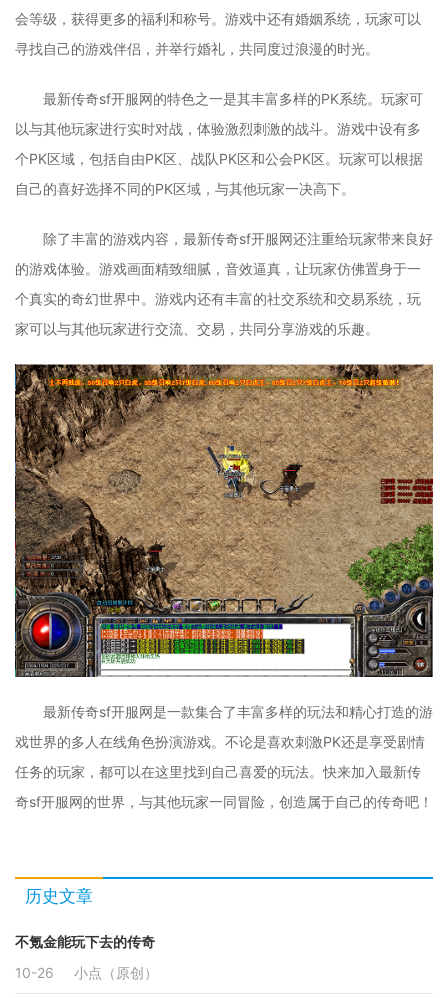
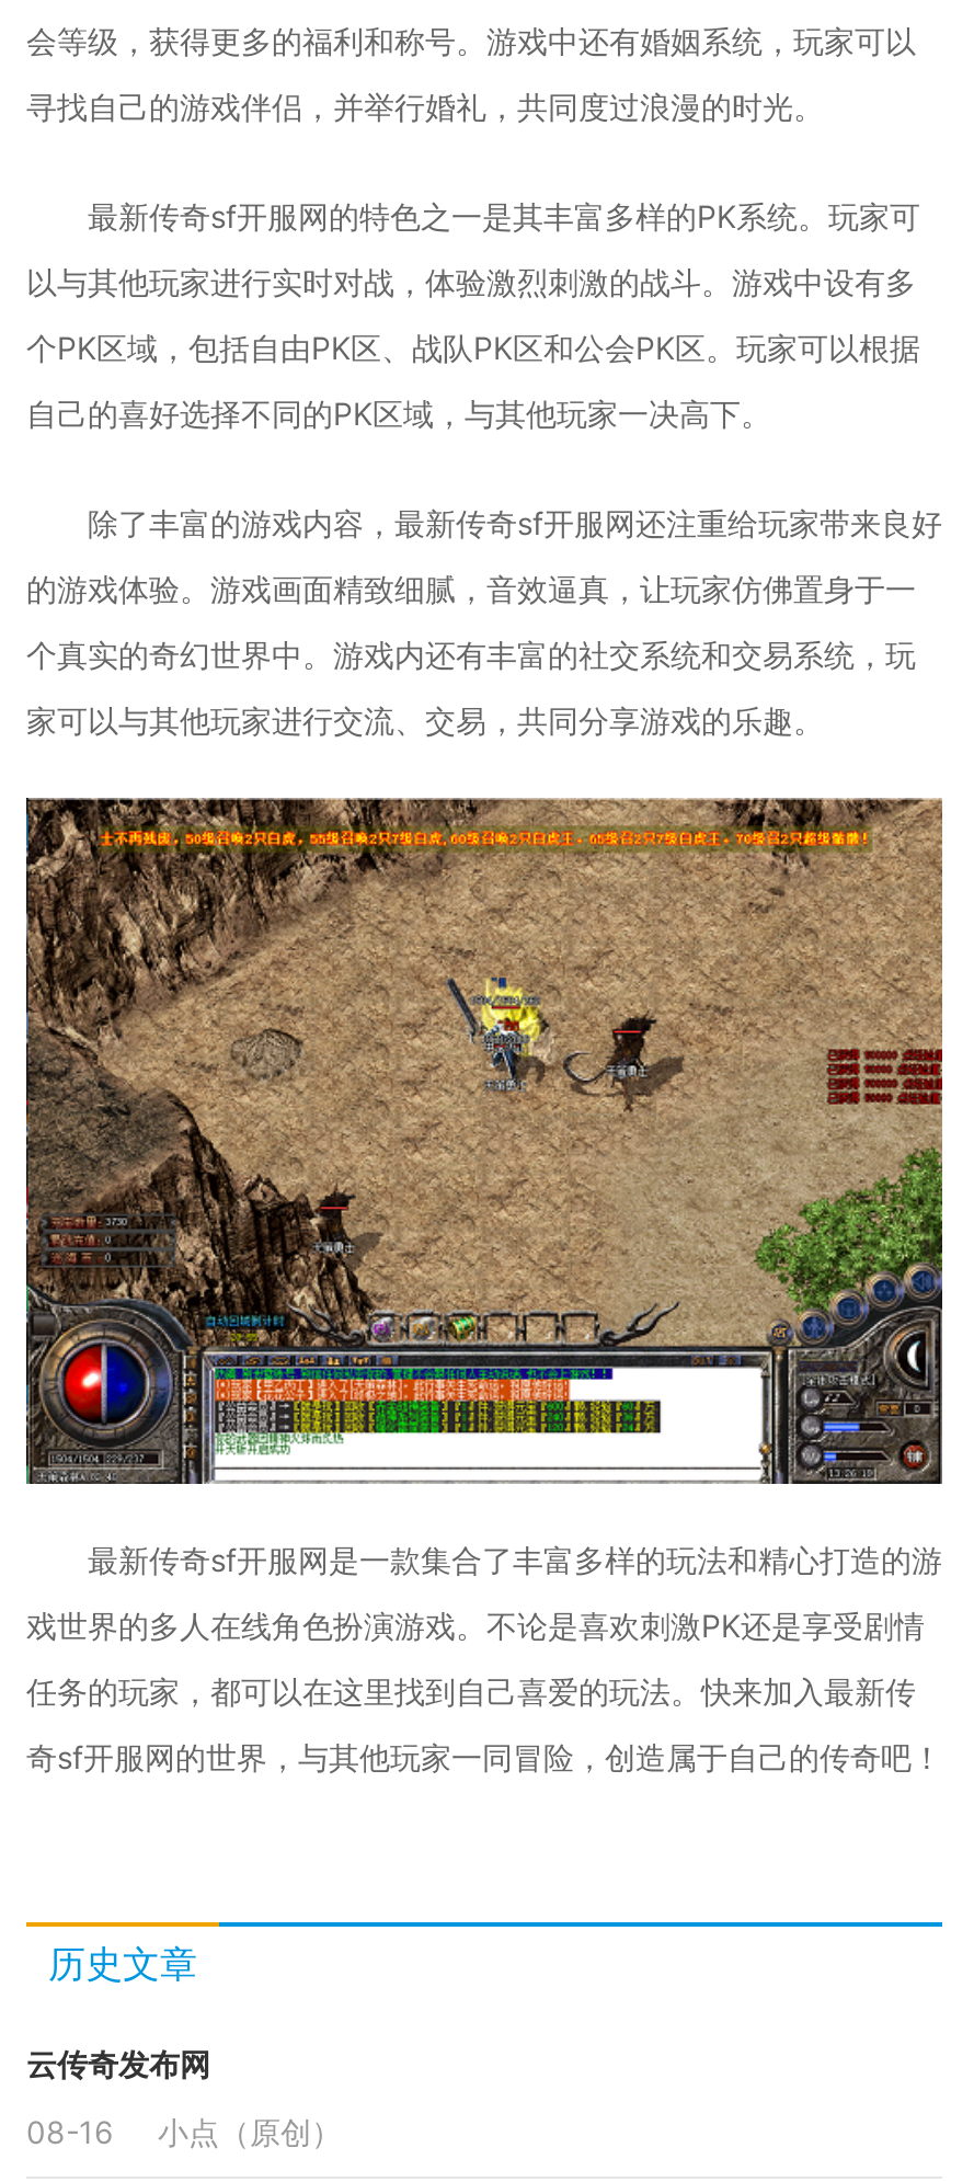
[15,933,155,950] 不氪金能玩下去的传奇 -> [26,2044,210,2082] 云传奇发布网
[15,964,158,981] 10-26 小点（原创） -> [26,2112,342,2150] 08-16 小点（原创）

